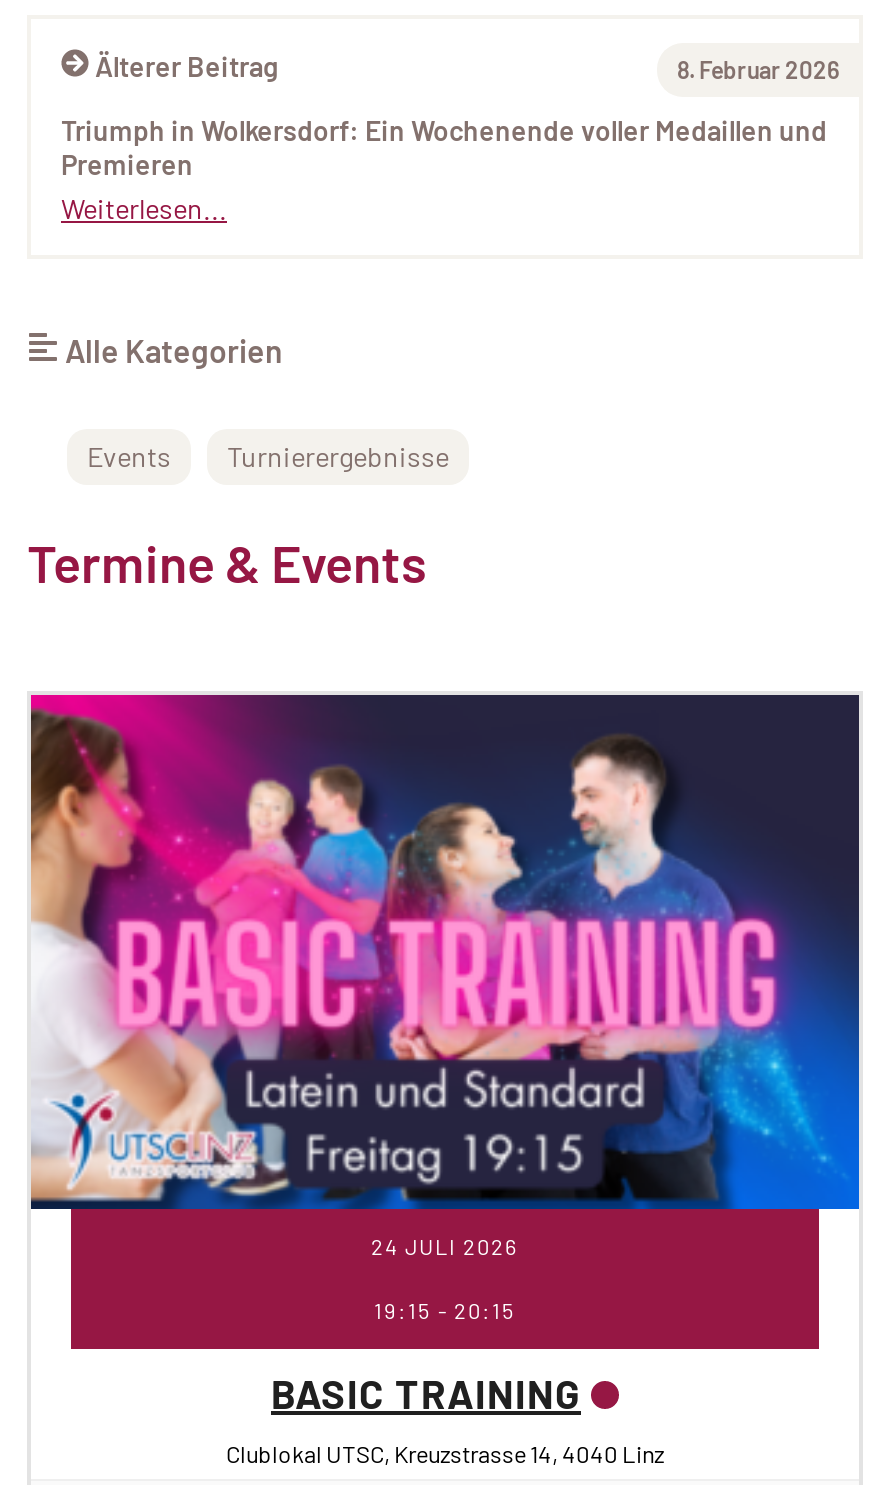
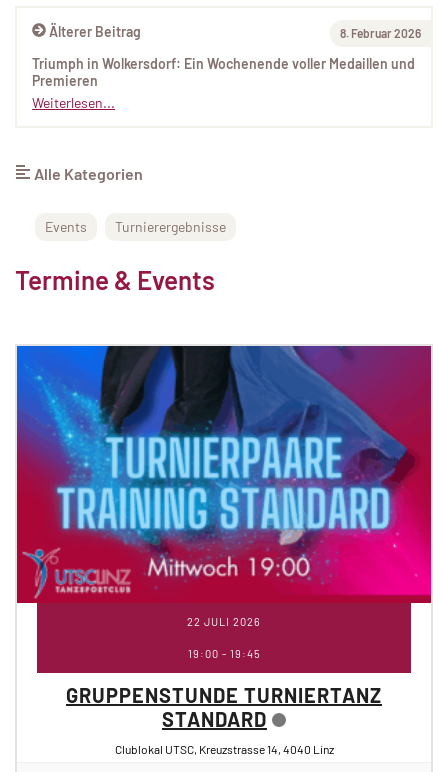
[29,693,861,1259] [image] | 24 JULI 2026 -> [16,345,432,628] [image] | 22 JULI 2026
[374,1297,516,1323] 19:15 - 20:15 -> [187,647,260,660] 19:00 - 19:45
[271,1369,581,1417] BASIC TRAINING -> [66,683,382,731] GRUPPENSTUNDE TURNIERTANZ | STANDARD

